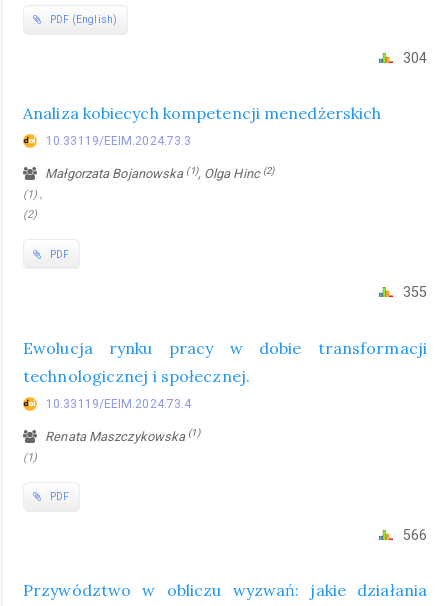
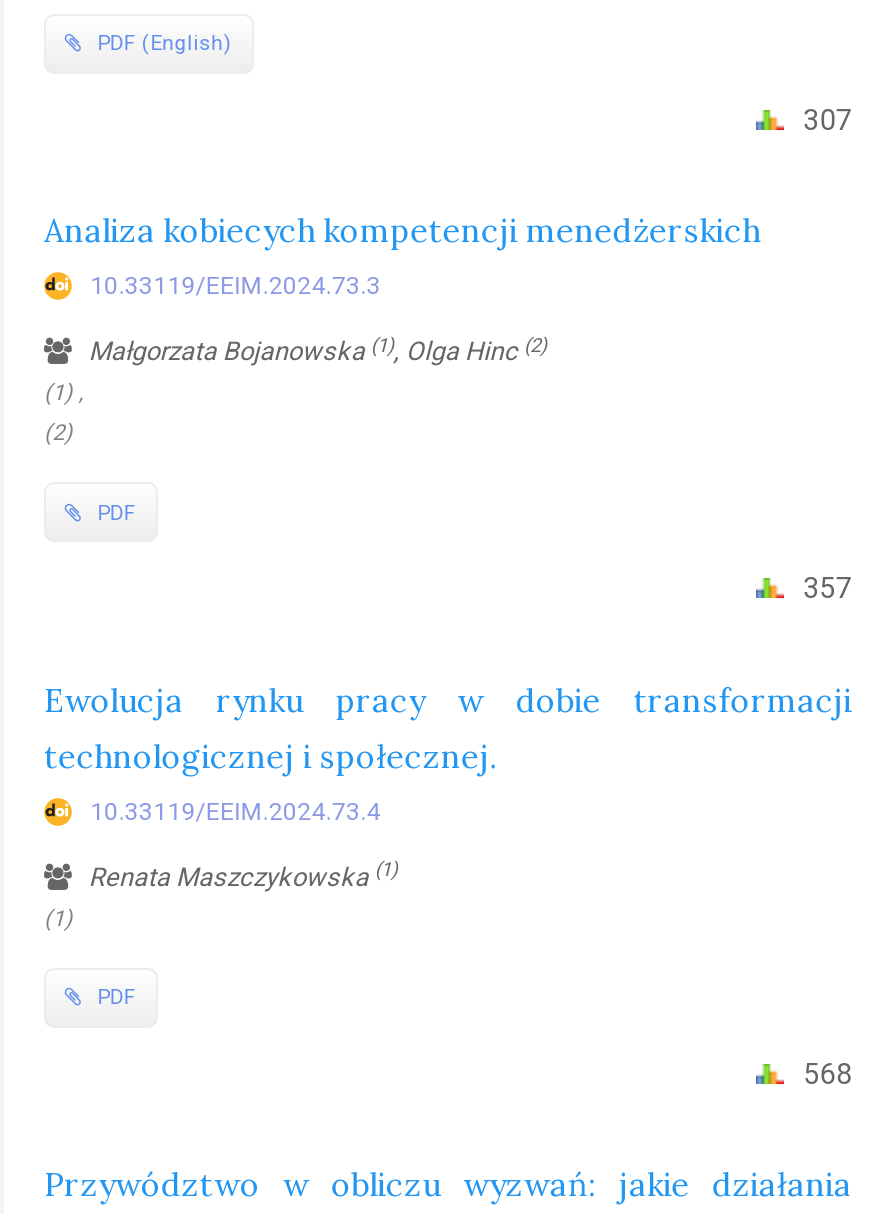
[403,50,427,66] 304 -> [803,104,852,136] 307
[403,284,427,300] 355 -> [803,572,852,604] 357
[403,527,427,543] 566 -> [803,1057,852,1089] 568

